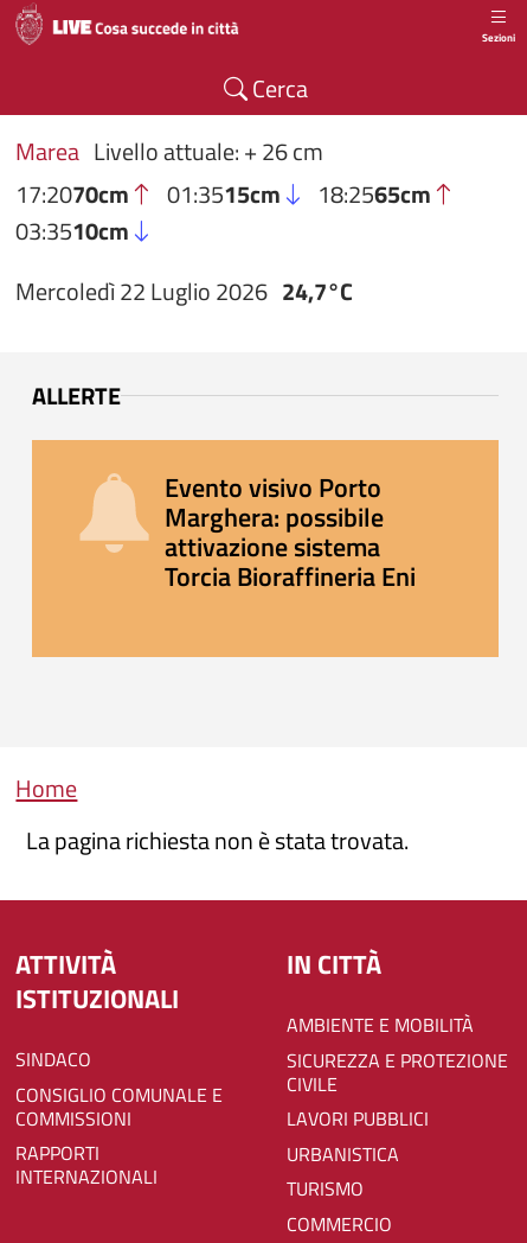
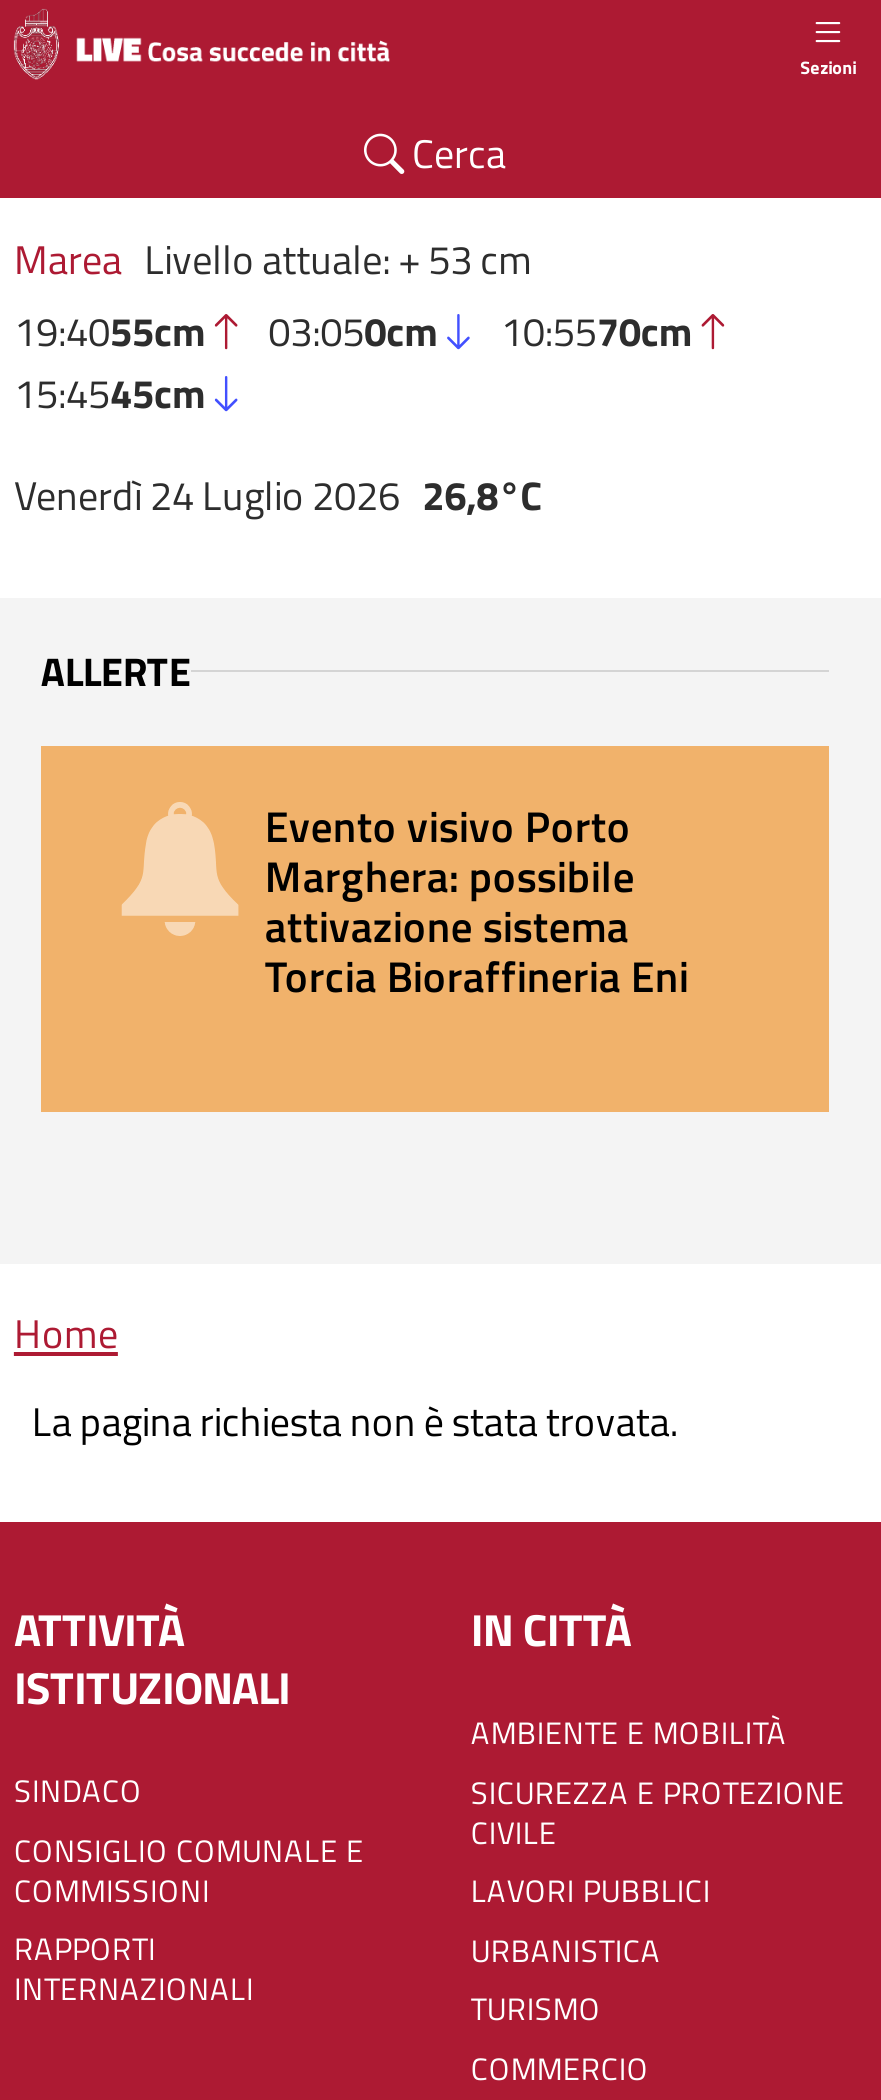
[16,133,431,249] Marea Livello attuale: + 26 cm | 17:2070cm | 01:3515cm | 18:2565cm | 03:3510cm -> [14,228,693,424] Marea Livello attuale: + 53 cm | 19:4055cm | 03:050cm | 10:5570cm | 15:4545cm
[16,273,352,310] Mercoledì 22 Luglio 2026 24,7°C -> [14,465,542,527] Venerdì 24 Luglio 2026 26,8°C

